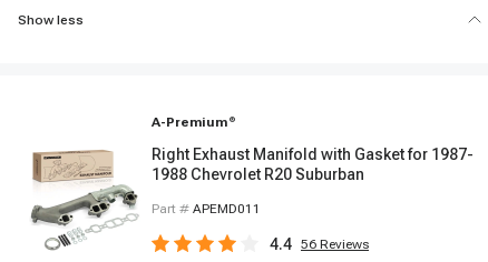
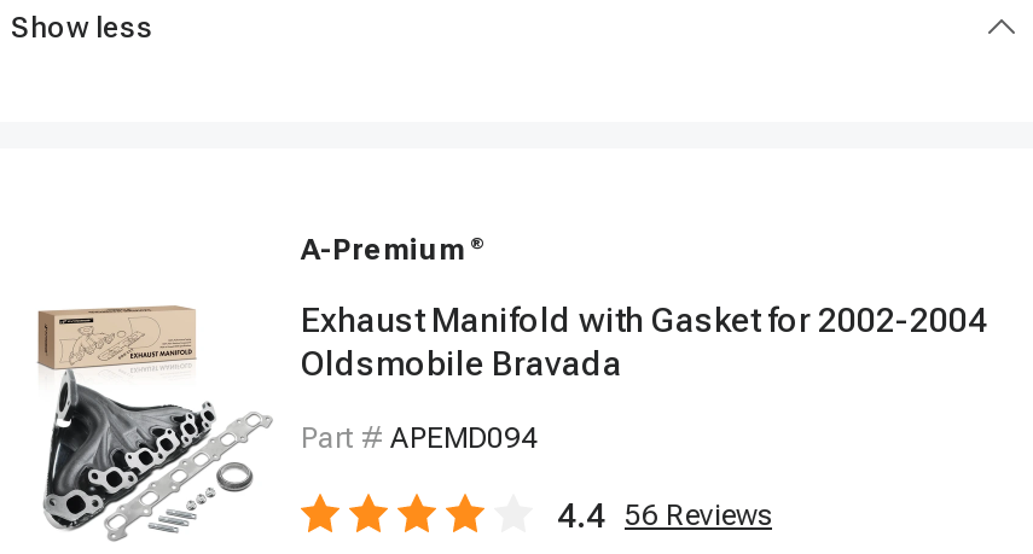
[30,145,474,255] [image] | Right Exhaust Manifold with Gasket for 1987- | 1988 Chevrolet R20 Suburban -> [35,301,987,542] [image] | Exhaust Manifold with Gasket for 2002-2004 | Oldsmobile Bravada
[152,201,261,216] Part #APEMD011 -> [301,421,538,455] Part #APEMD094

